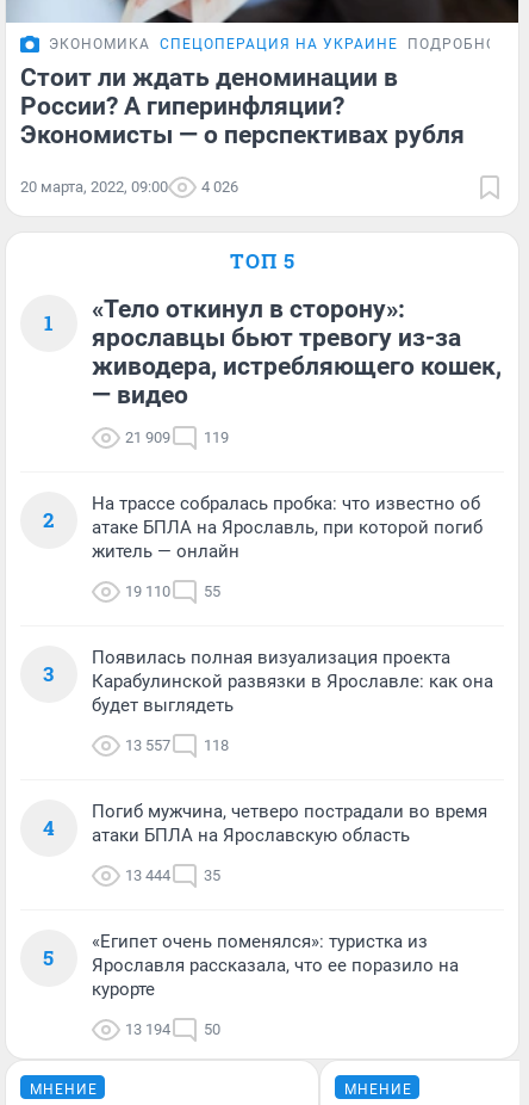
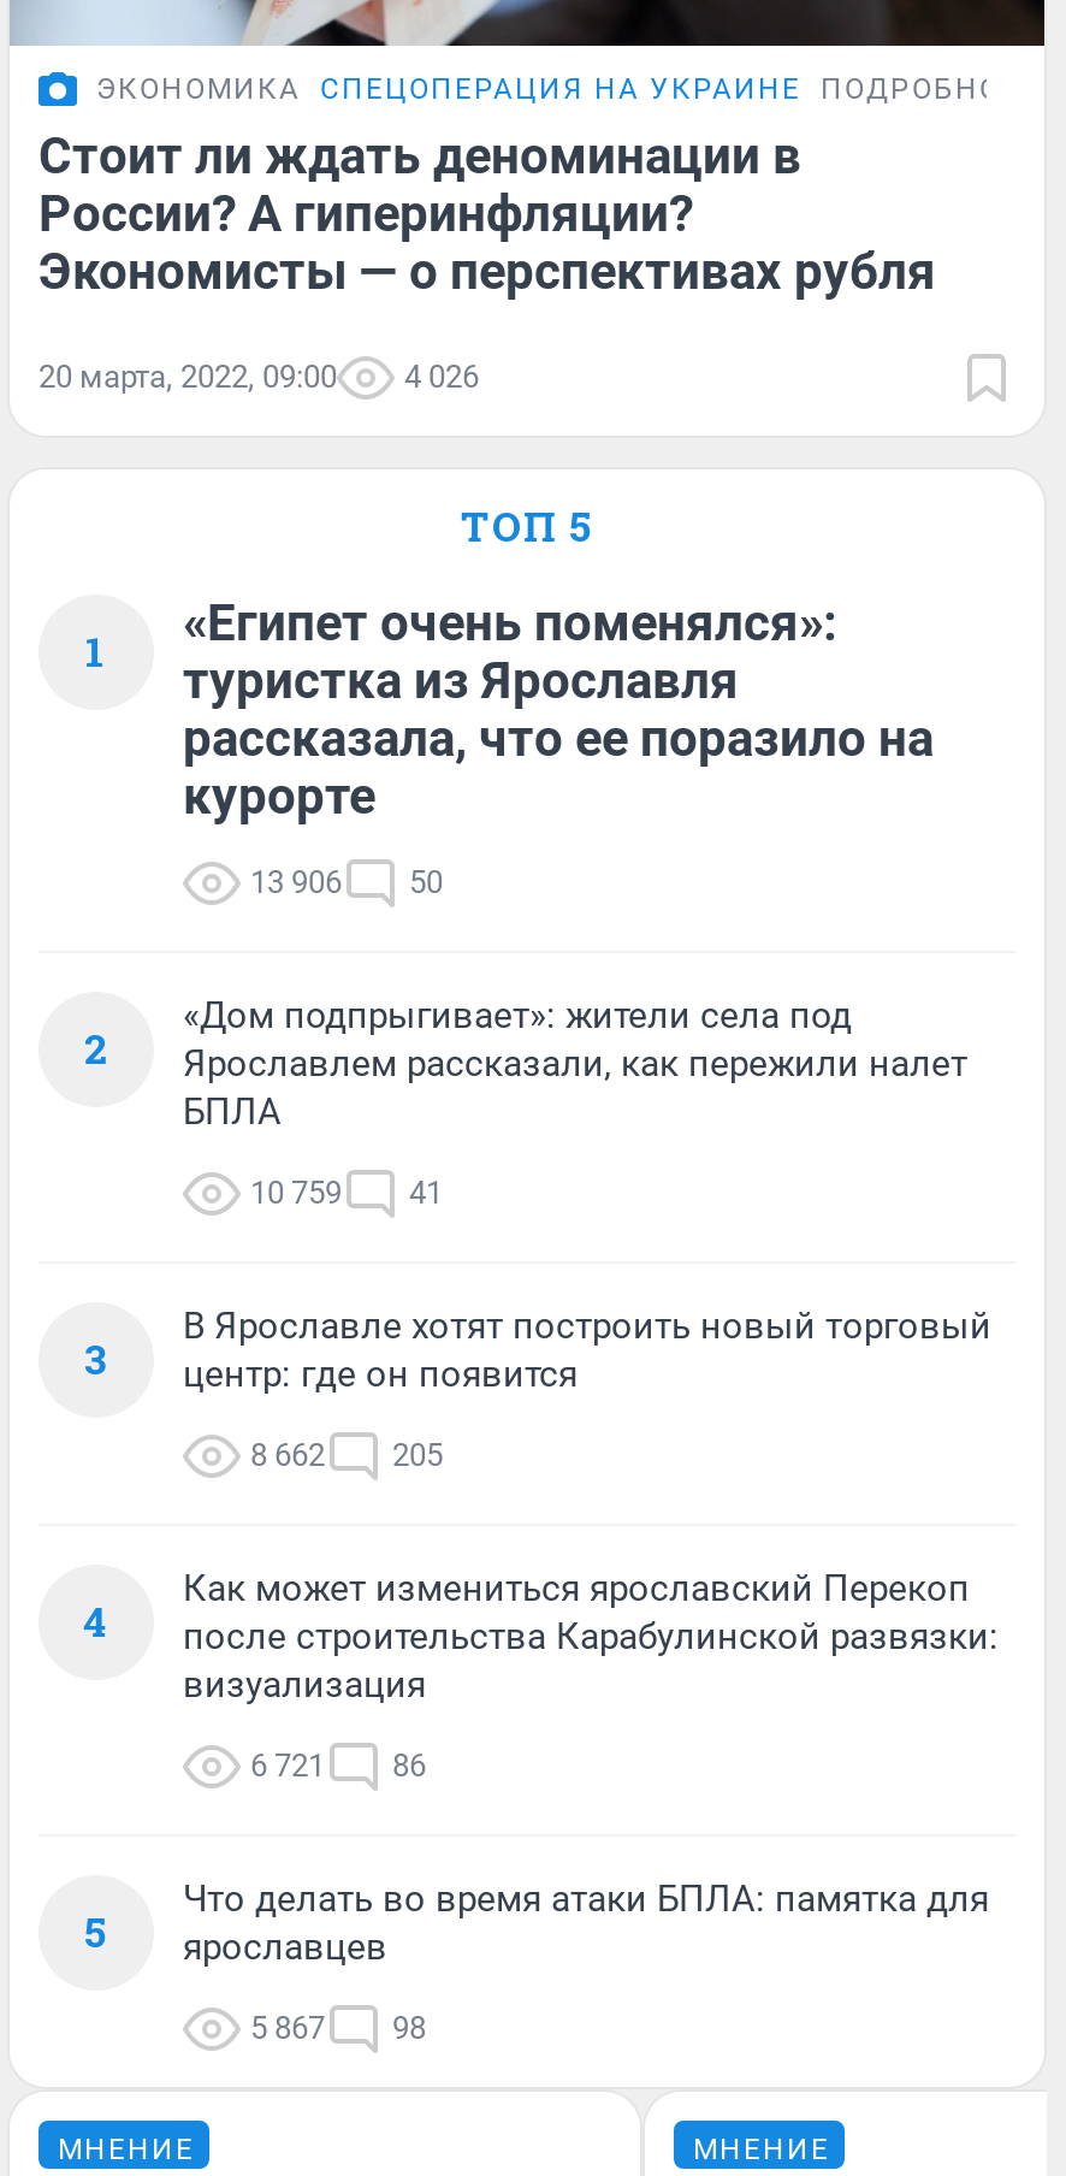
[92,294,502,409] «Тело откинул в сторону»: | ярославцы бьют тревогу из-за | живодера, истребляющего кошек, | — видео -> [183,594,934,825] «Египет очень поменялся»: | туристка из Ярославля | рассказала, что ее поразило на | курорте
[125,428,229,446] 21 909 | 119 -> [250,863,443,900] 13 906 | 50
[92,492,483,562] На трассе собралась пробка: что известно об | атаке БПЛА на Ярославль, при которой погиб | житель — онлайн -> [183,993,967,1133] «Дом подпрыгивает»: жители села под | Ярославлем рассказали, как пережили налет | БПЛА
[125,582,220,600] 19 110 | 55 -> [250,1174,443,1210] 10 759 | 41
[92,646,493,716] Появилась полная визуализация проекта | Карабулинской развязки в Ярославле: как она | будет выглядеть -> [183,1304,991,1395] В Ярославле хотят построить новый торговый | центр: где он появится
[125,736,229,754] 13 557 | 118 -> [250,1436,443,1472] 8 662 | 205
[92,800,487,846] Погиб мужчина, четверо пострадали во время | атаки БПЛА на Ярославскую область -> [183,1566,999,1706] Как может измениться ярославский Перекоп | после строительства Карабулинской развязки: | визуализация
[125,866,220,884] 13 444 | 35 -> [250,1747,426,1783] 6 721 | 86
[92,930,459,1000] «Египет очень поменялся»: туристка из | Ярославля рассказала, что ее поразило на | курорте -> [183,1877,989,1968] Что делать во время атаки БПЛА: памятка для | ярославцев
[125,1020,220,1038] 13 194 | 50 -> [250,2009,426,2045] 5 867 | 98

